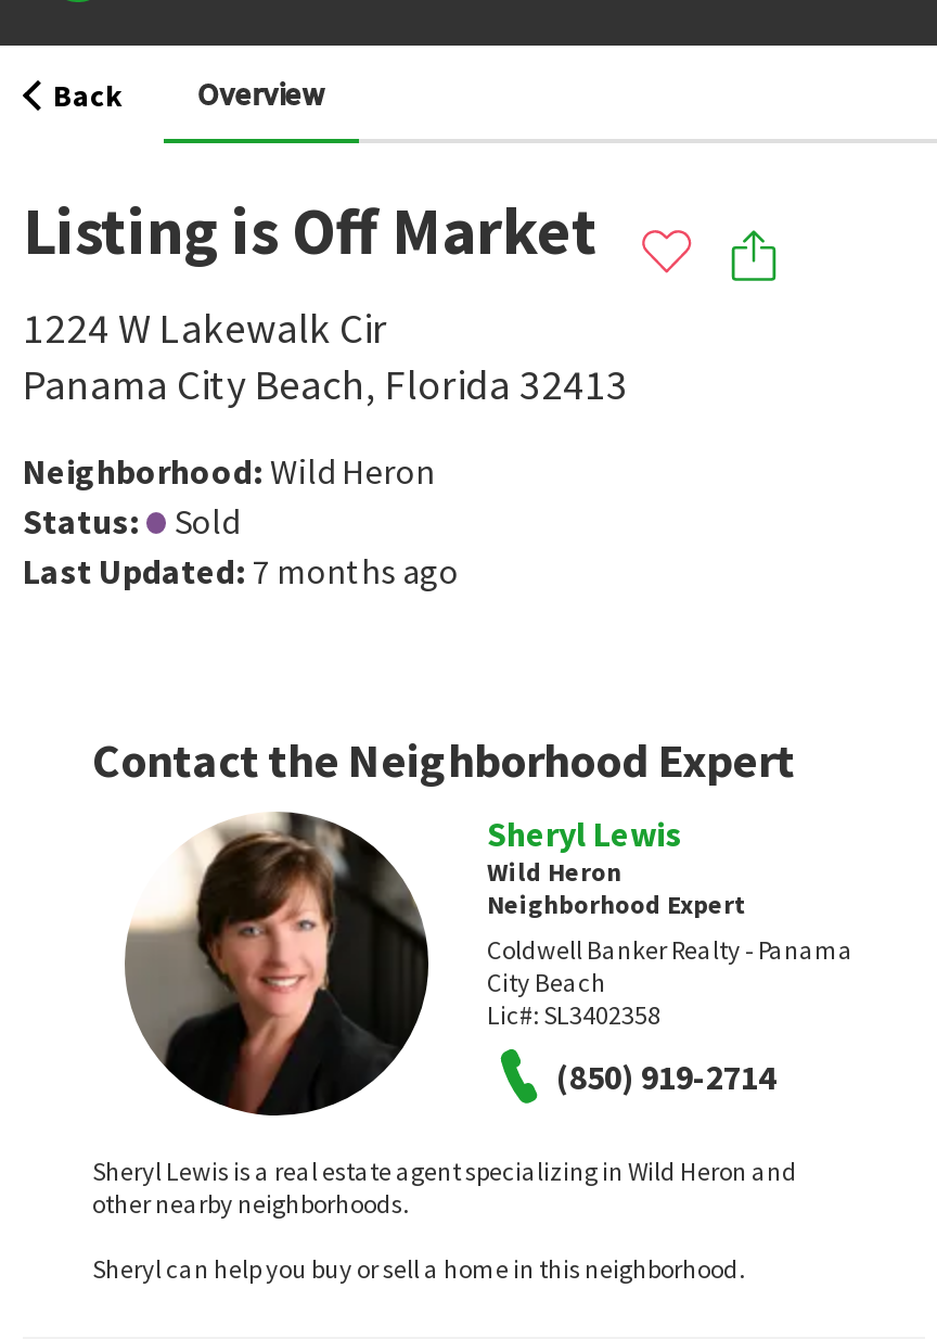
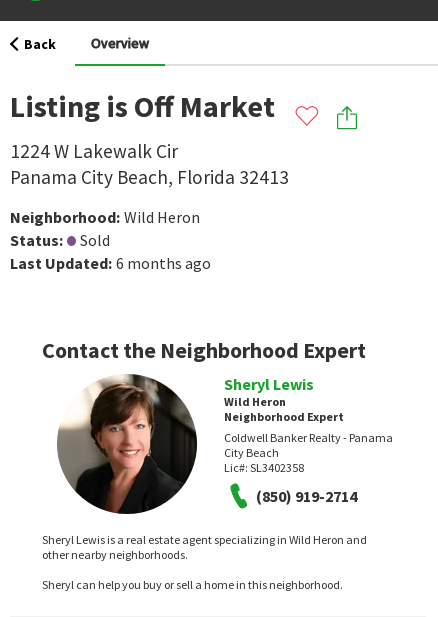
[23,549,459,592] Last Updated: 7 months ago -> [10,253,211,273] Last Updated: 6 months ago

